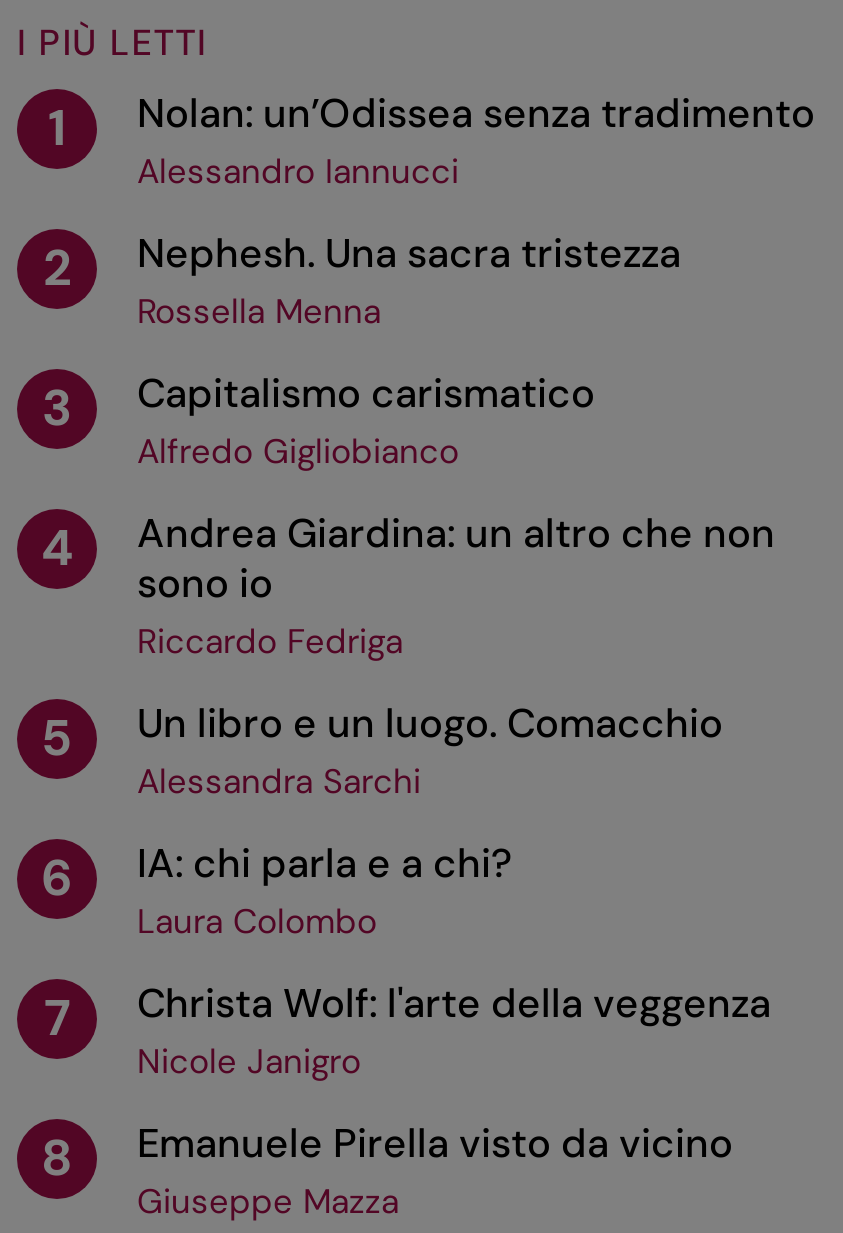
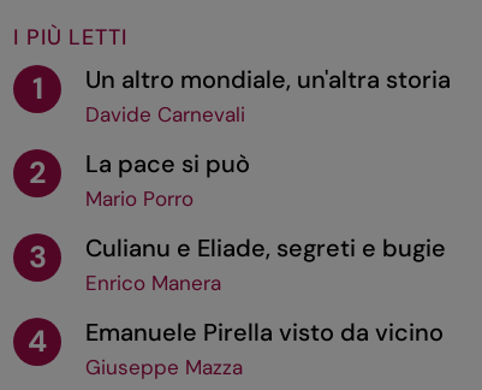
[137,86,815,192] Nolan: un’Odissea senza tradimento | Alessandro Iannucci -> [85,63,451,127] Un altro mondiale, un'altra storia | Davide Carnevali
[137,226,681,332] Nephesh. Una sacra tristezza | Rossella Menna -> [85,148,250,211] La pace si può | Mario Porro
[137,366,595,472] Capitalismo carismatico | Alfredo Gigliobianco -> [85,232,446,296] Culianu e Eliade, segreti e bugie | Enrico Manera
[41,506,775,1190] Andrea Giardina: un altro che non | sono io | Riccardo Fedriga | 5 | Un libro e un luogo. Comacchio | Alessandra Sarchi | 6 | IA: chi parla e a chi? | Laura Colombo | 7 | Christa Wolf: l'arte della veggenza | Nicole Janigro | 8 -> none

